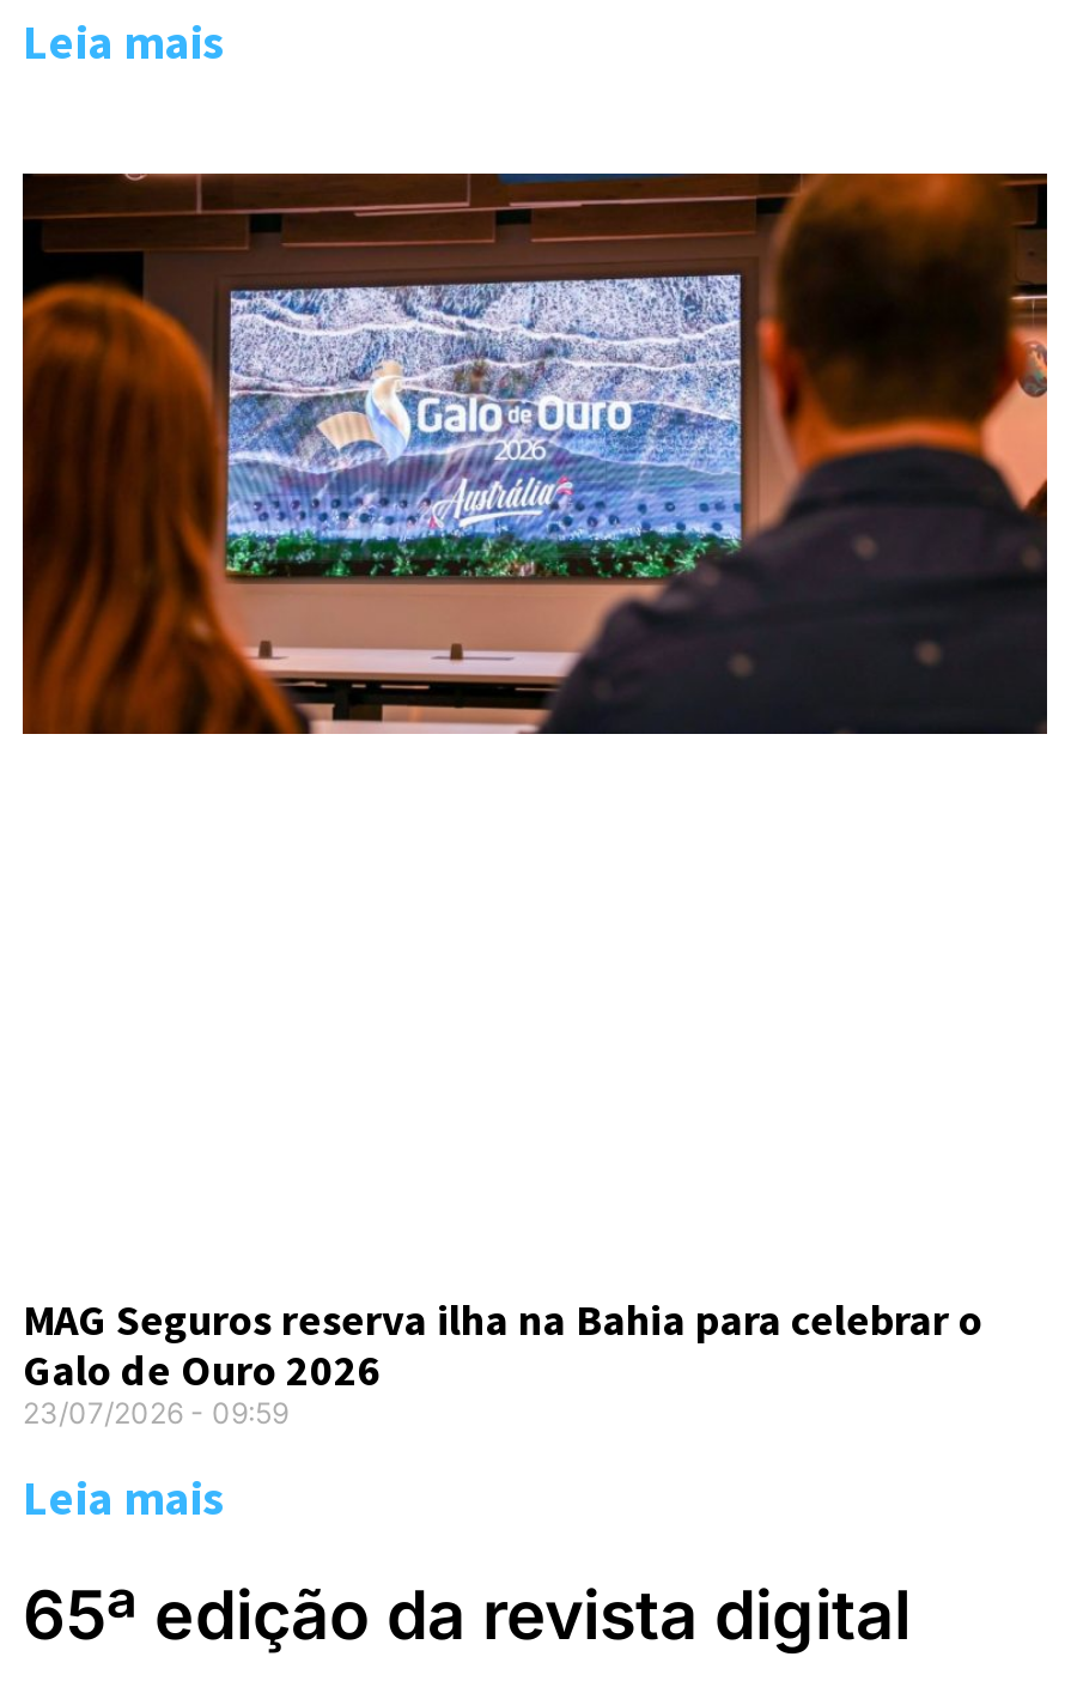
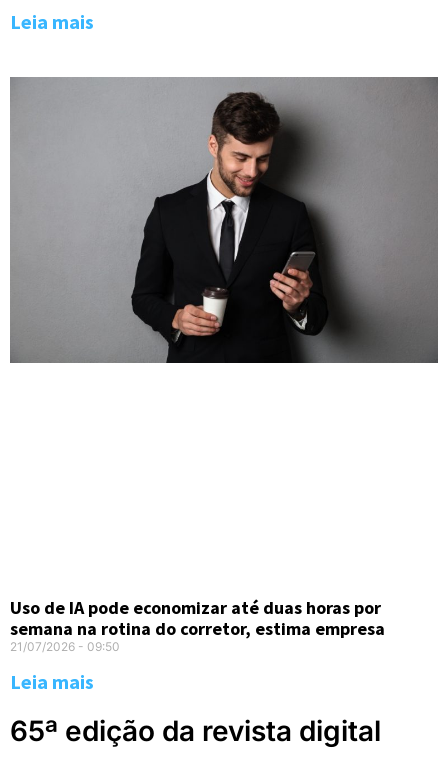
[20,171,1049,736] [image] -> [9,76,439,364] [image]
[23,1292,982,1431] MAG Seguros reserva ilha na Bahia para celebrar o | Galo de Ouro 2026 | 23/07/2026 09:59 -> [10,596,385,654] Uso de IA pode economizar até duas horas por | semana na rotina do corretor, estima empresa | 21/07/2026 09:50

